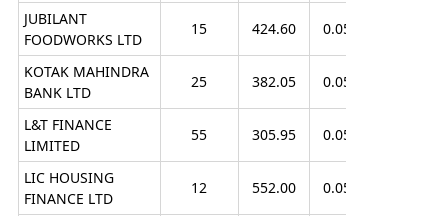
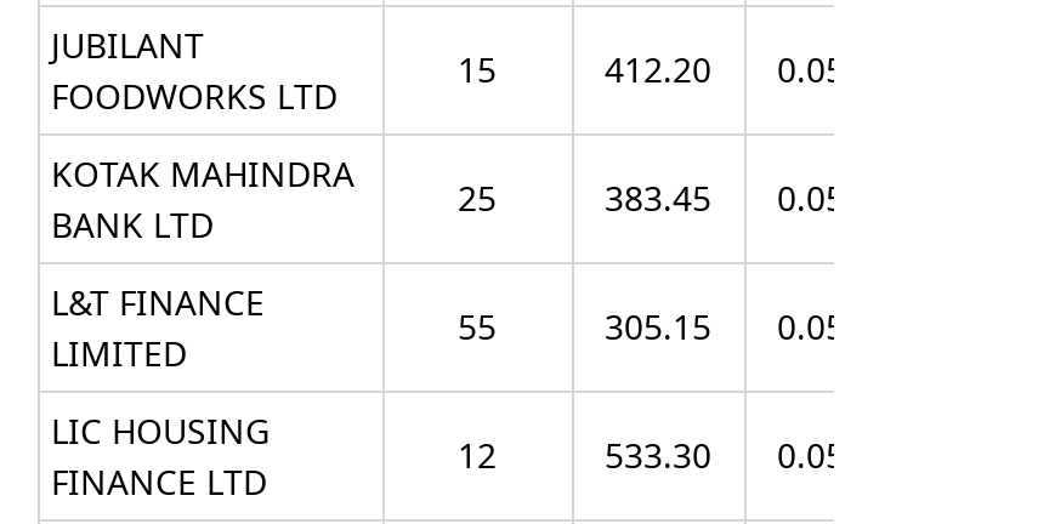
[251,19,295,38] 424.60 -> [605,46,711,92] 412.20
[251,72,295,91] 382.05 -> [605,174,711,220] 383.45
[251,125,295,144] 305.95 -> [605,303,711,349] 305.15
[251,178,295,197] 552.00 -> [605,431,711,477] 533.30

